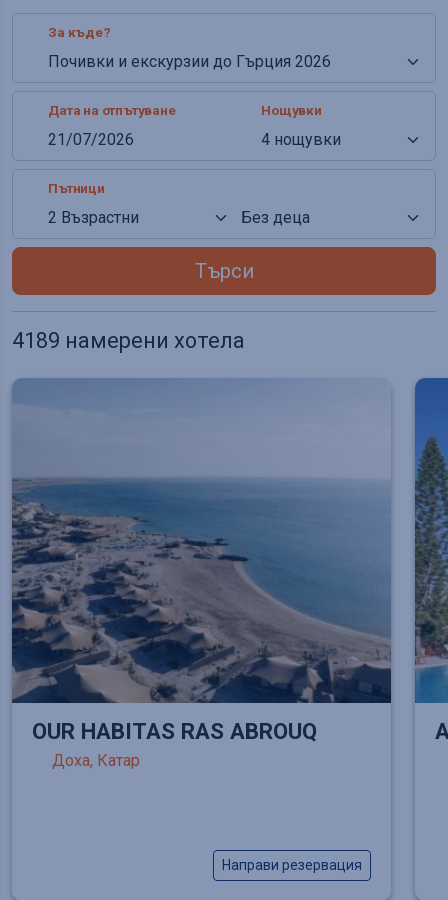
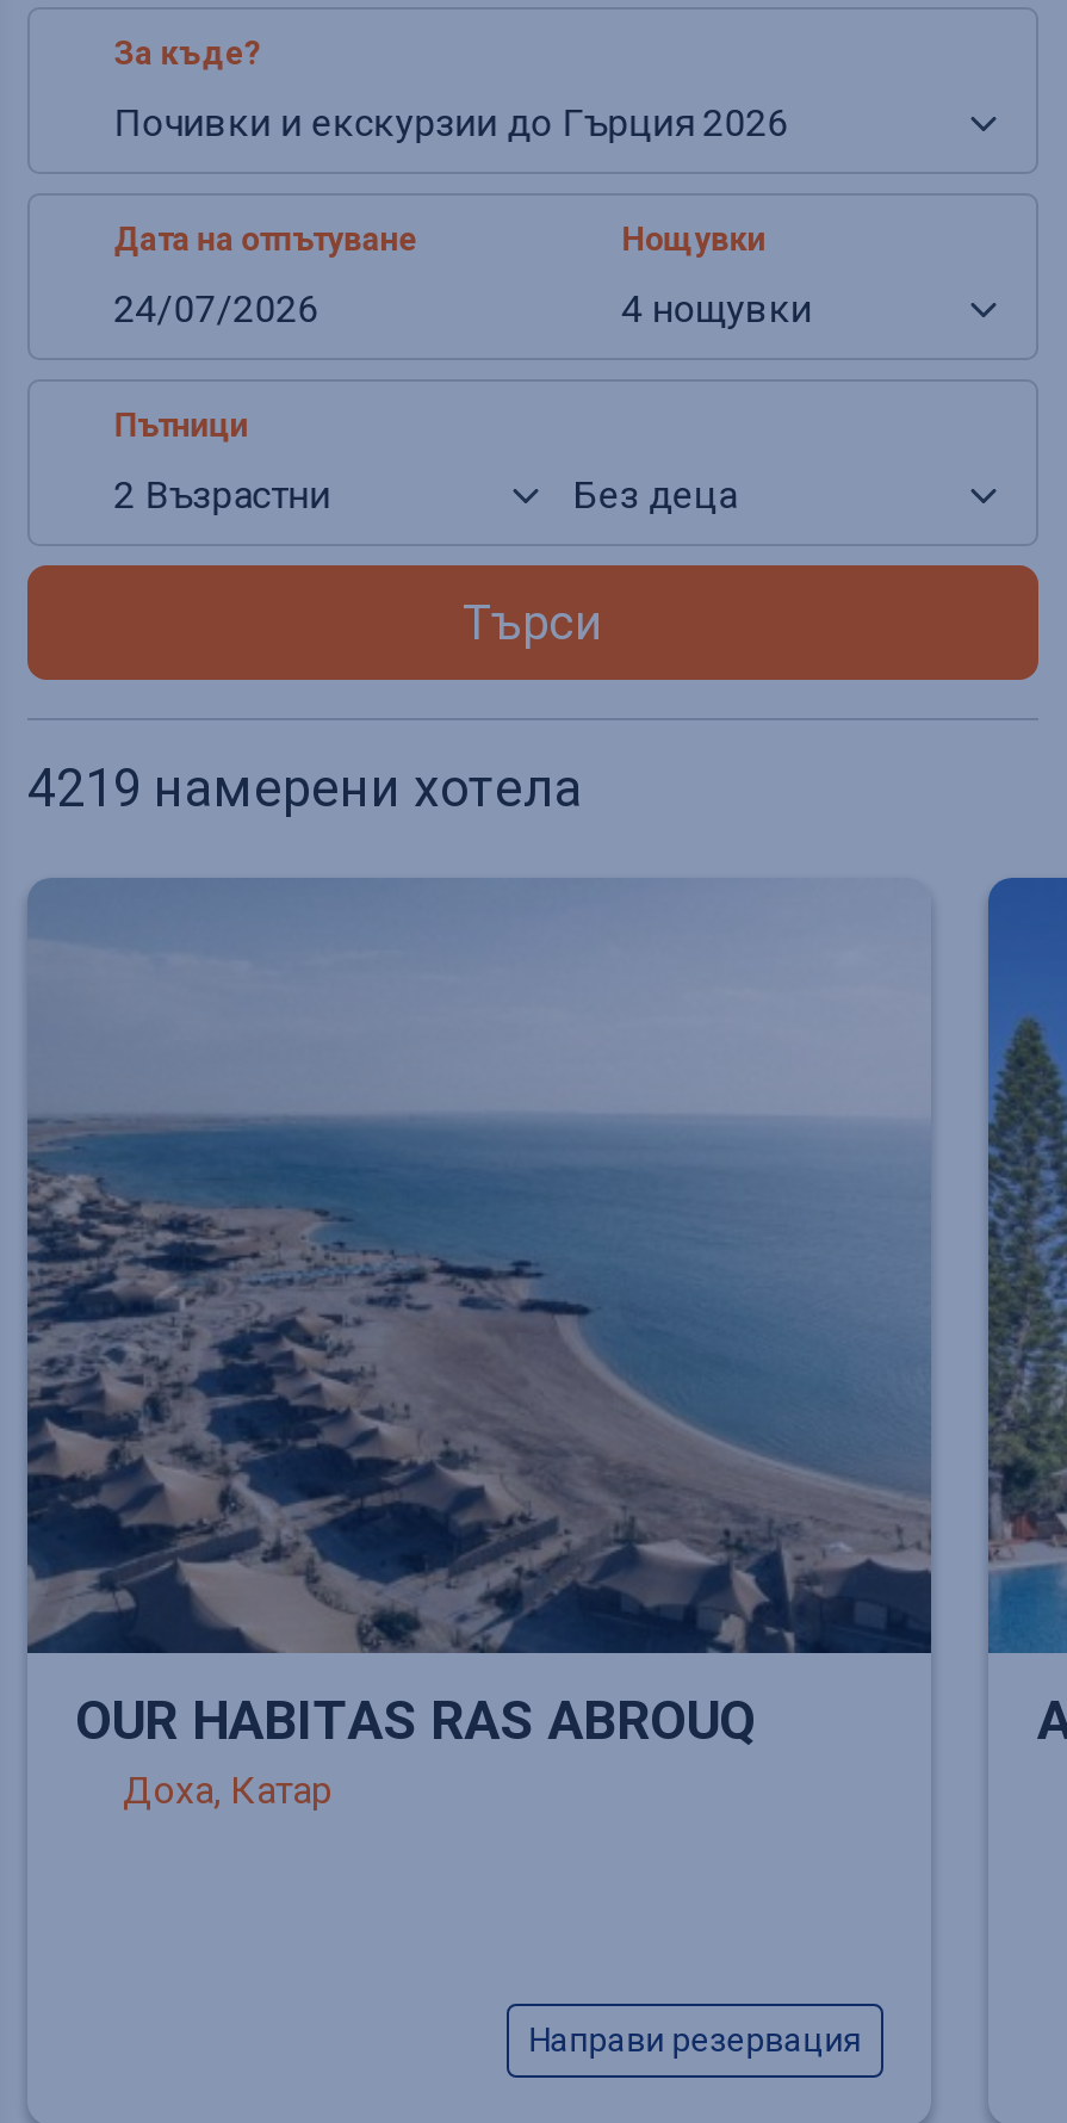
[12,328,245,353] 4189 намерени хотела -> [27,759,583,818] 4219 намерени хотела

